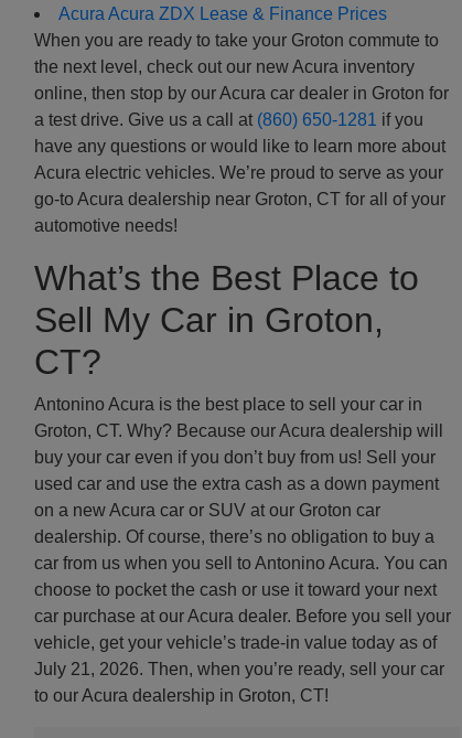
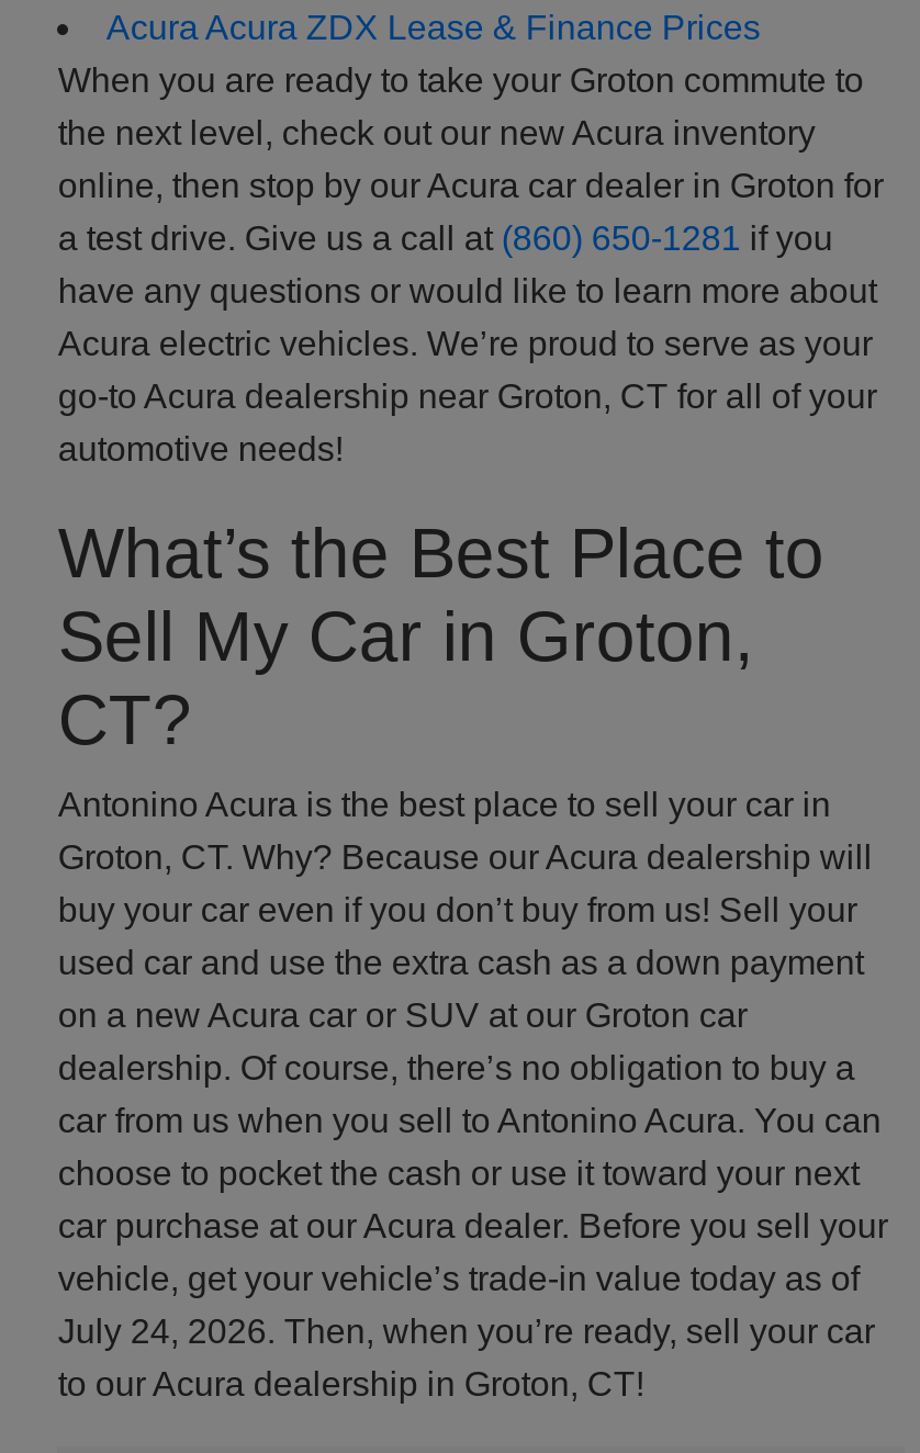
[35,660,445,679] July 21, 2026. Then, when you’re ready, sell your car -> [58,1313,875,1350] July 24, 2026. Then, when you’re ready, sell your car

